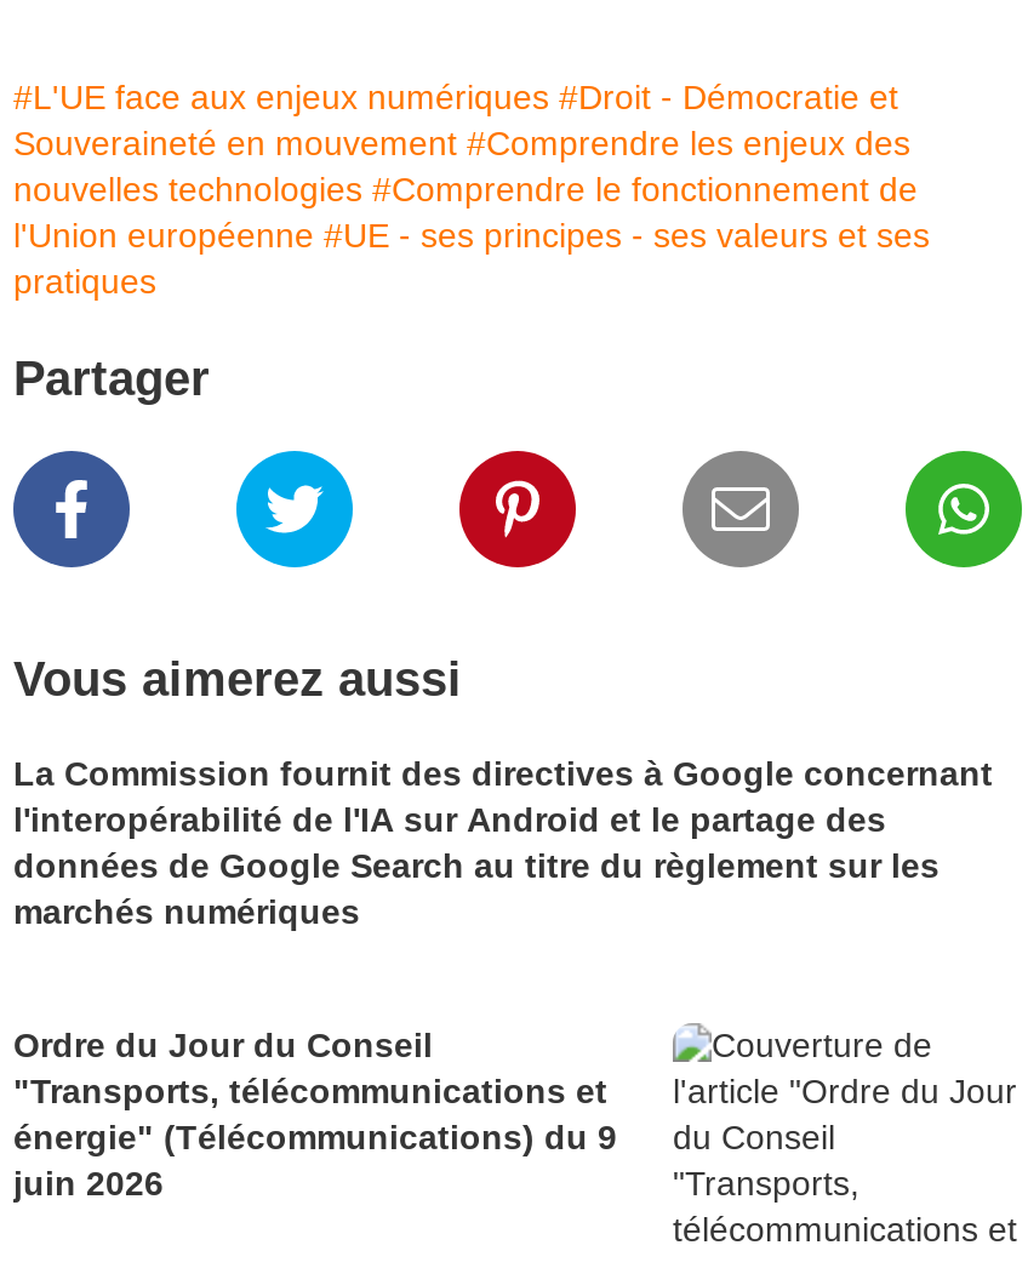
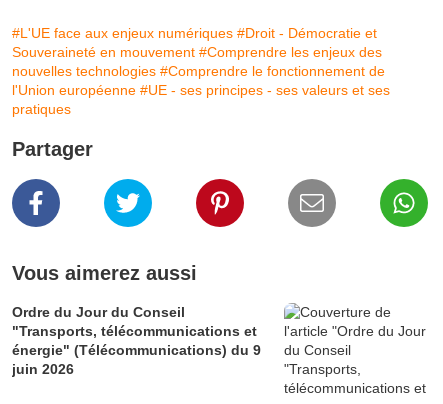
[13,754,993,931] La Commission fournit des directives à Google concernant | l'interopérabilité de l'IA sur Android et le partage des | données de Google Search au titre du règlement sur les | marchés numériques -> none

